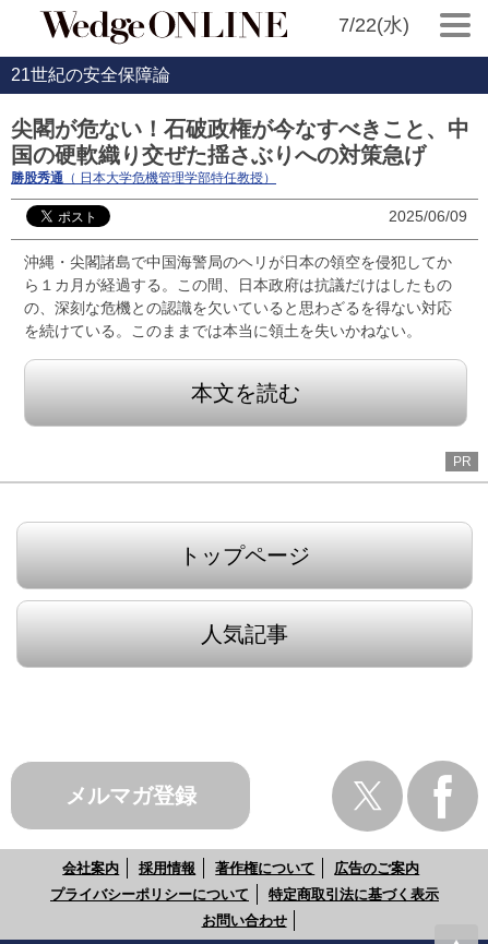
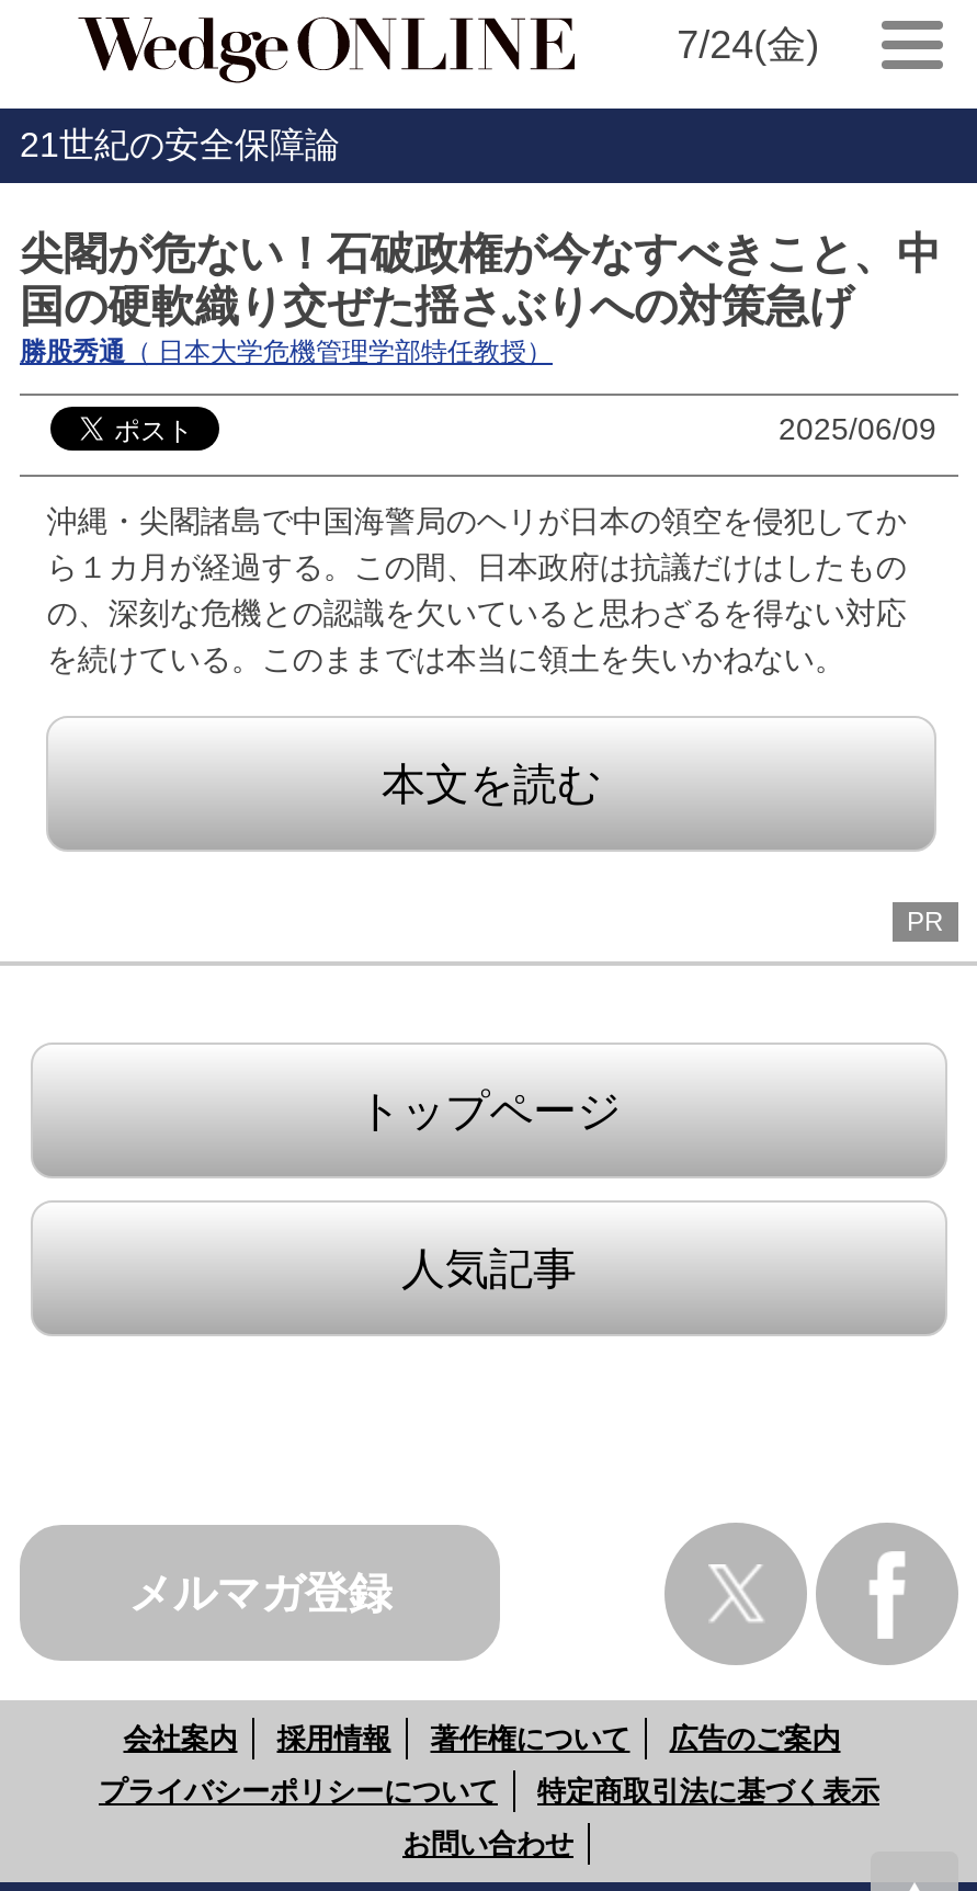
[338,14,409,36] 7/22(水) -> [677,23,819,67] 7/24(金)

